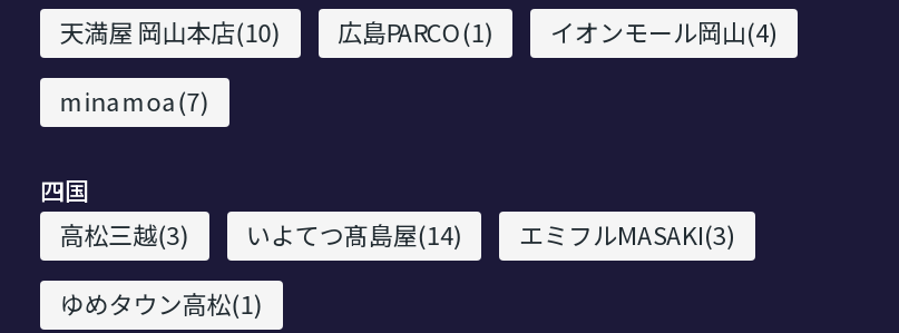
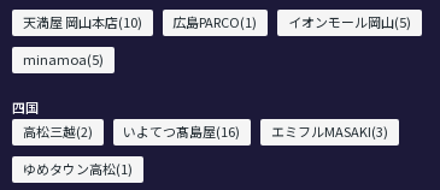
[550,14,778,50] イオンモール岡山(4) -> [288,13,411,32] イオンモール岡山(5)
[60,83,209,119] minamoa(7) -> [23,50,103,69] minamoa(5)
[60,216,189,252] 高松三越(3) -> [23,121,93,141] 高松三越(2)
[246,216,462,252] いよてつ髙島屋(14) -> [123,121,240,141] いよてつ髙島屋(16)

